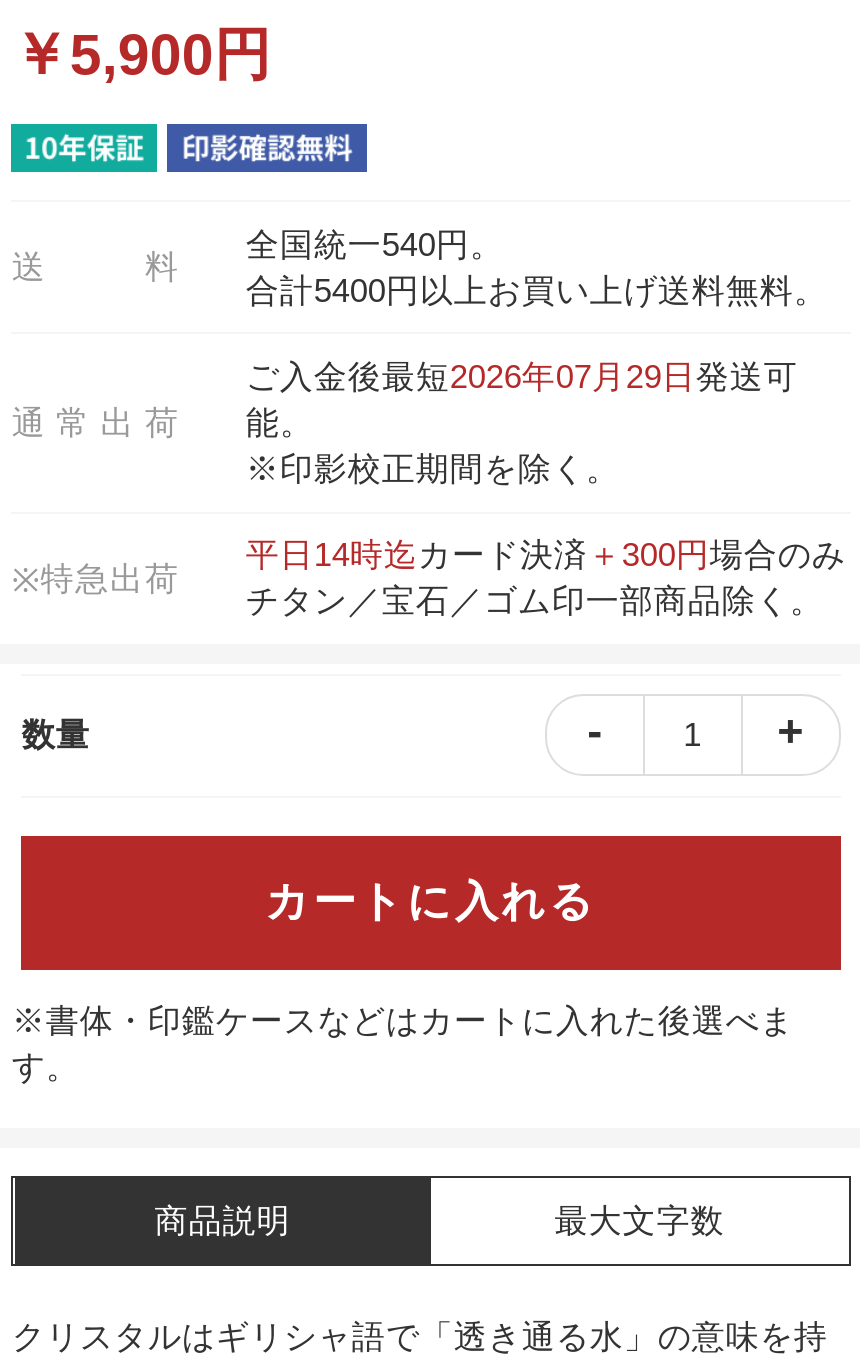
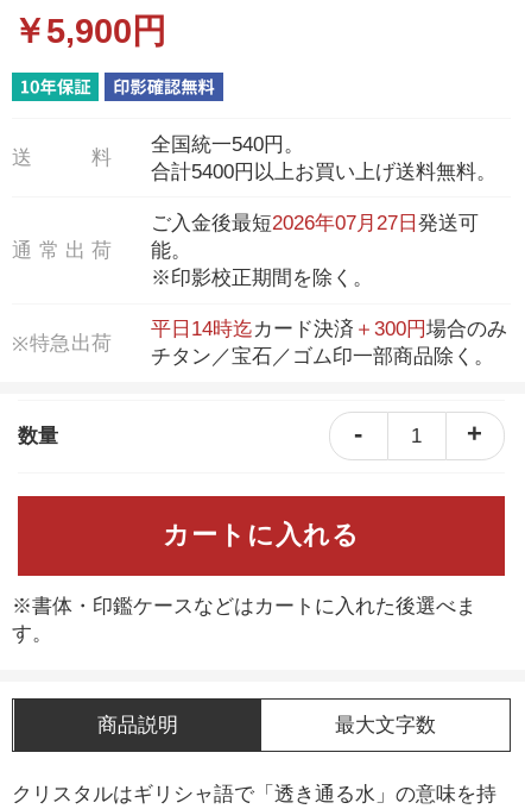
[246,358,798,396] ご入金後最短2026年07月29日発送可 -> [151,212,479,235] ご入金後最短2026年07月27日発送可

